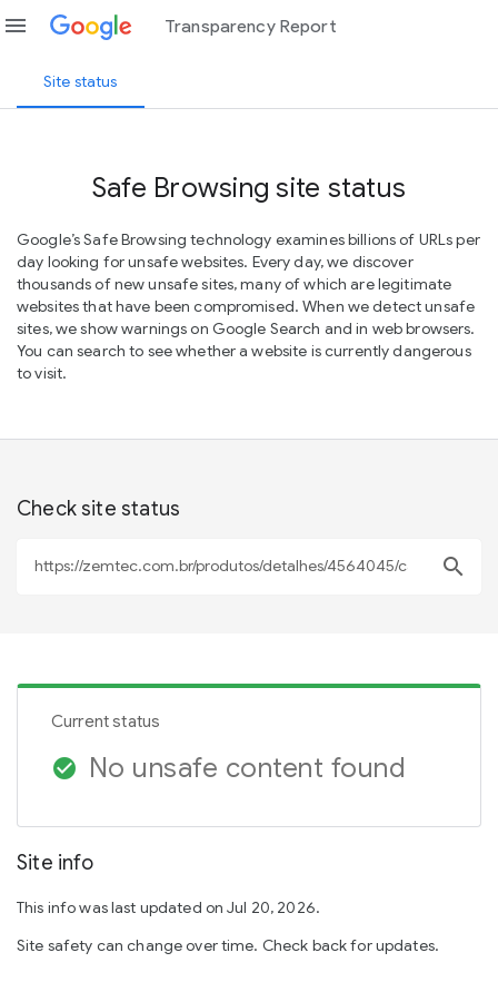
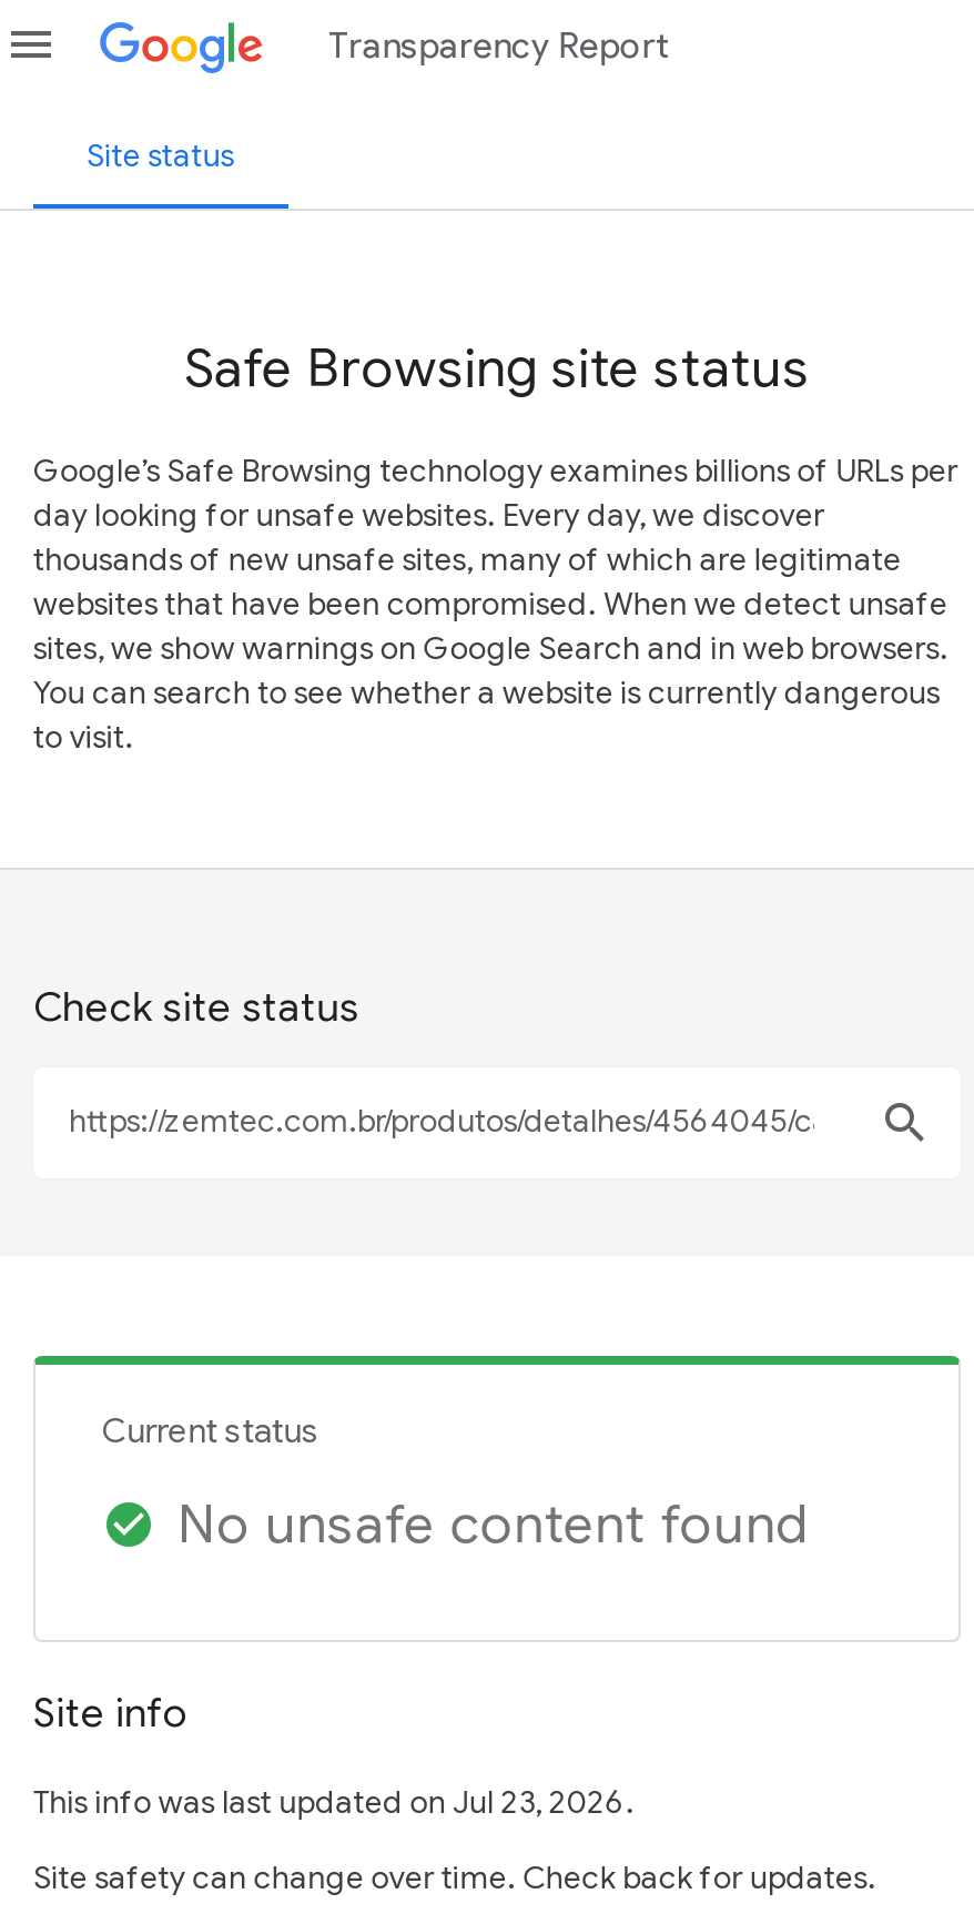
[17,897,320,917] This info was last updated on Jul 20, 2026. -> [33,1782,635,1822] This info was last updated on Jul 23, 2026.

